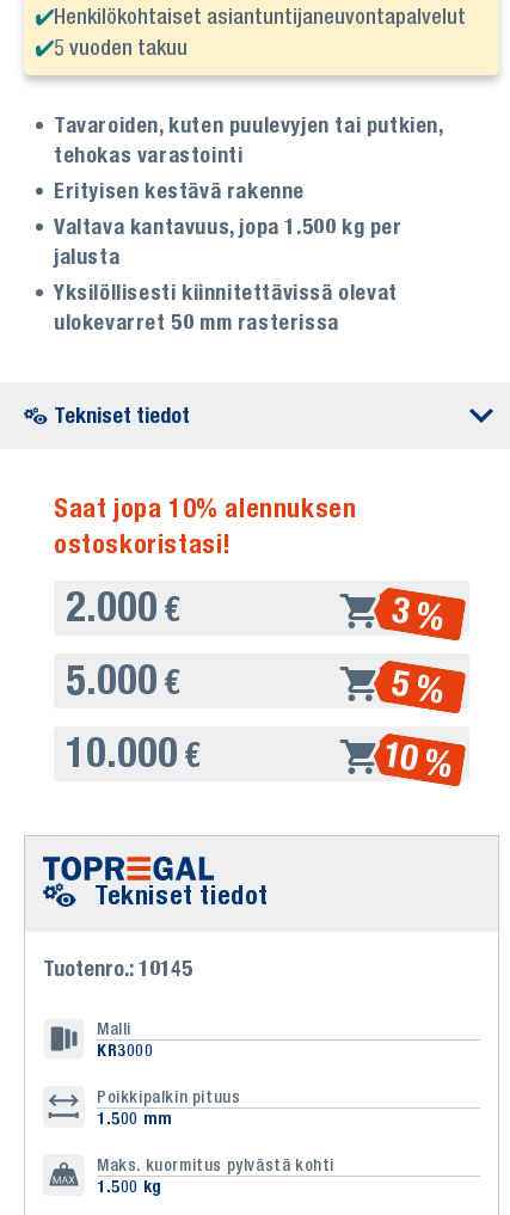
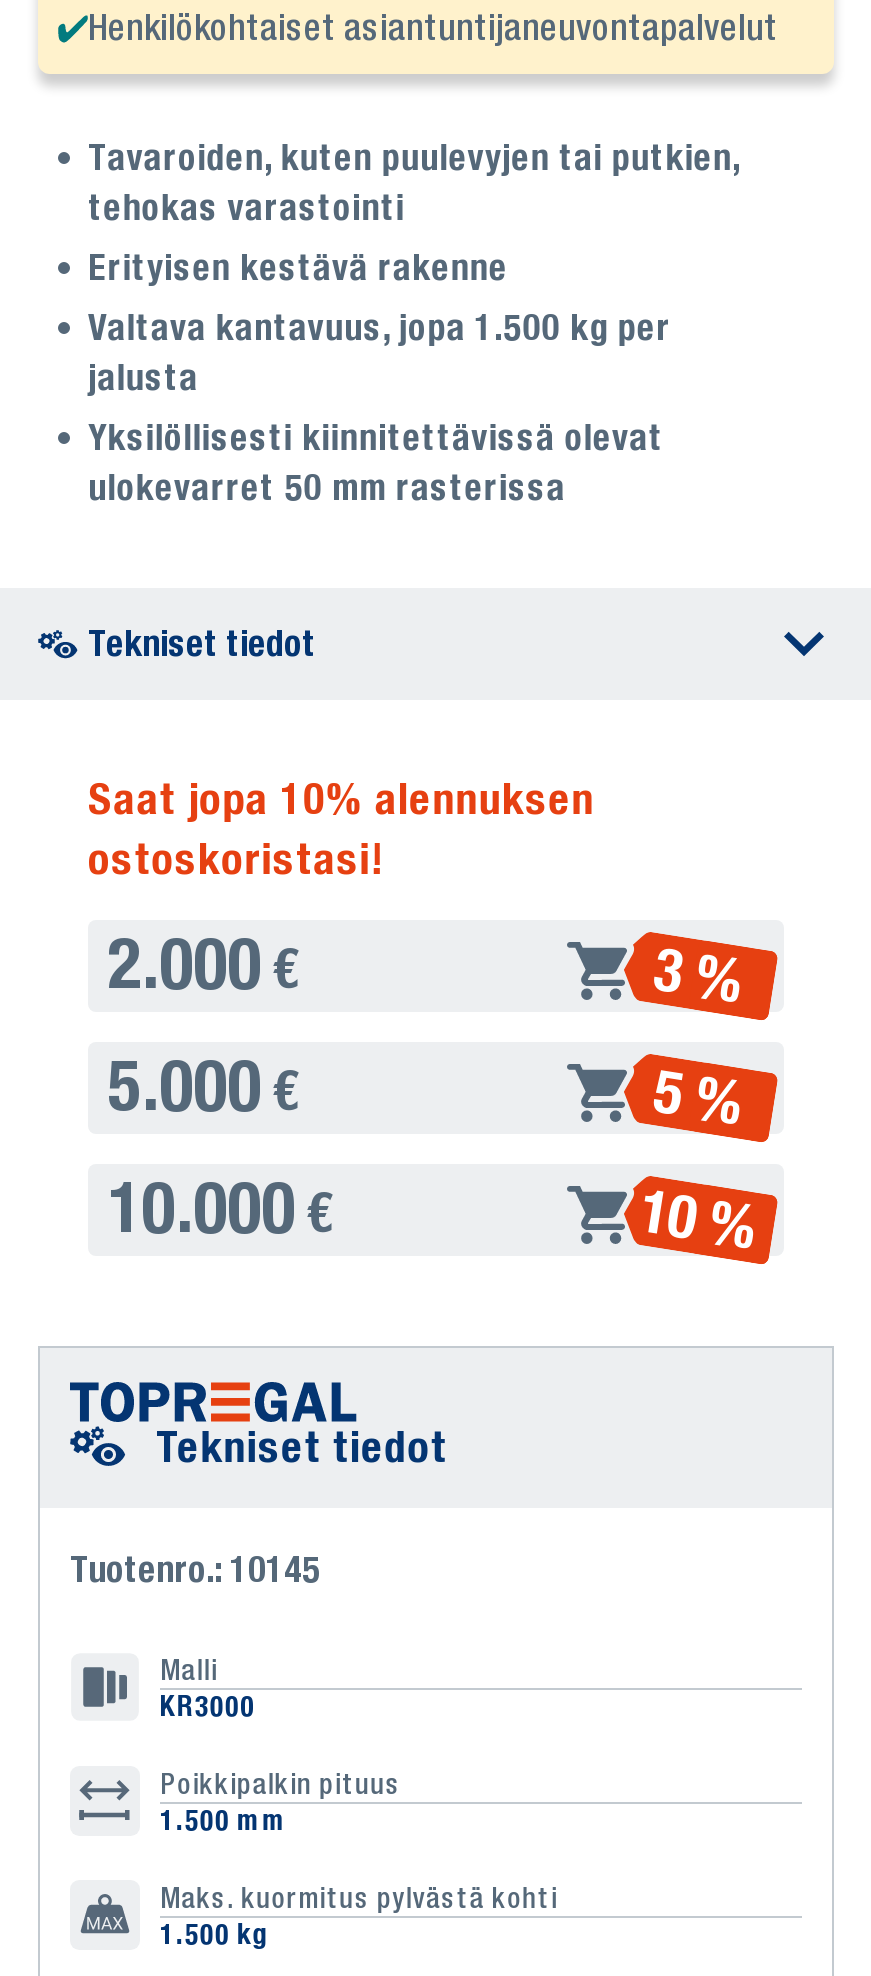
[54,35,188,60] 5 vuoden takuu -> none

